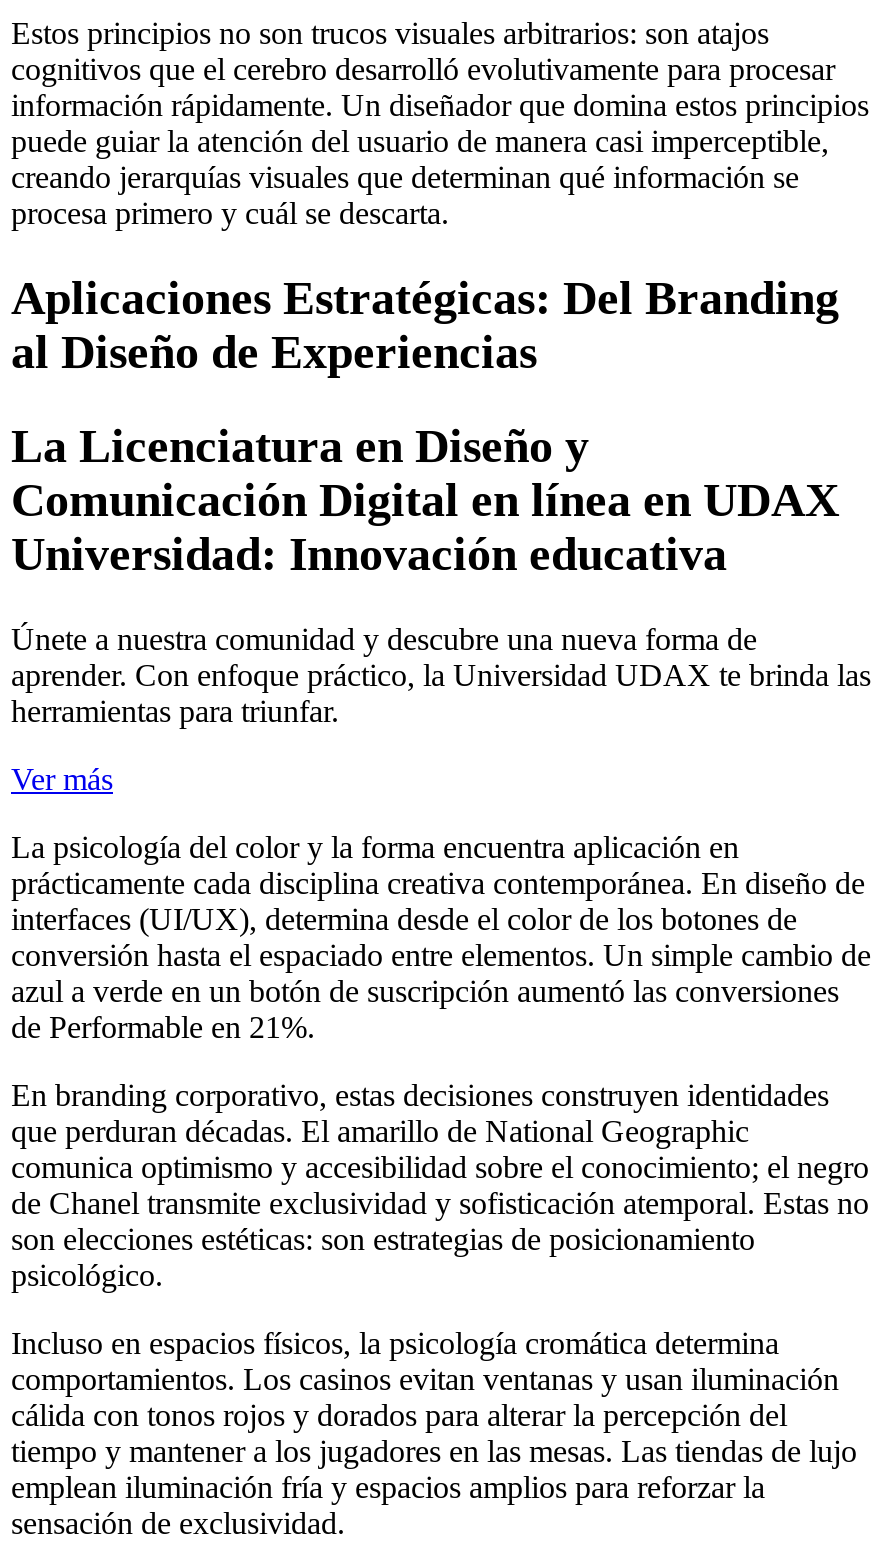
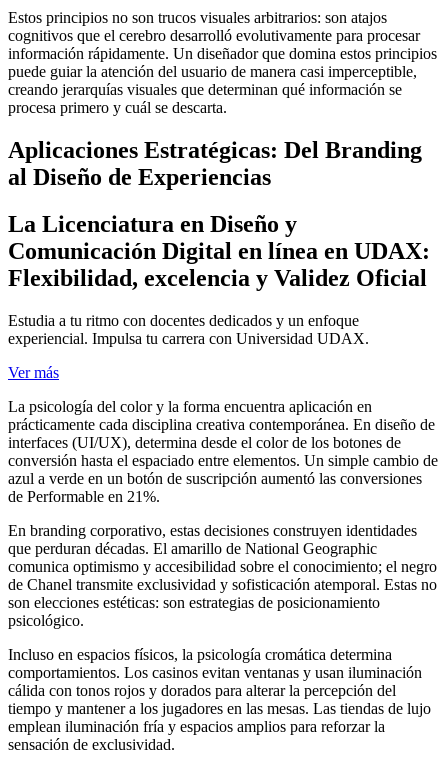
[11,474,839,580] Comunicación Digital en línea en UDAX | Universidad: Innovación educativa -> [8,238,430,291] Comunicación Digital en línea en UDAX: | Flexibilidad, excelencia y Validez Oficial
[11,622,871,728] Únete a nuestra comunidad y descubre una nueva forma de | aprender. Con enfoque práctico, la Universidad UDAX te brinda las | herramientas para triunfar. -> [8,312,369,347] Estudia a tu ritmo con docentes dedicados y un enfoque | experiencial. Impulsa tu carrera con Universidad UDAX.

